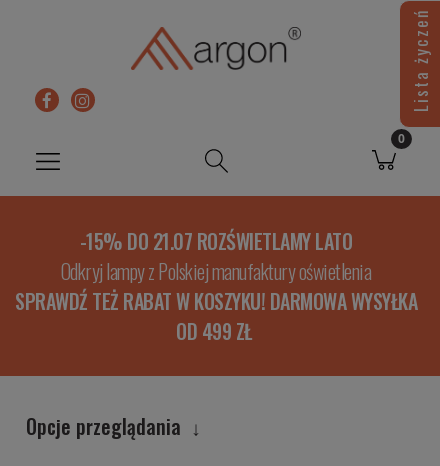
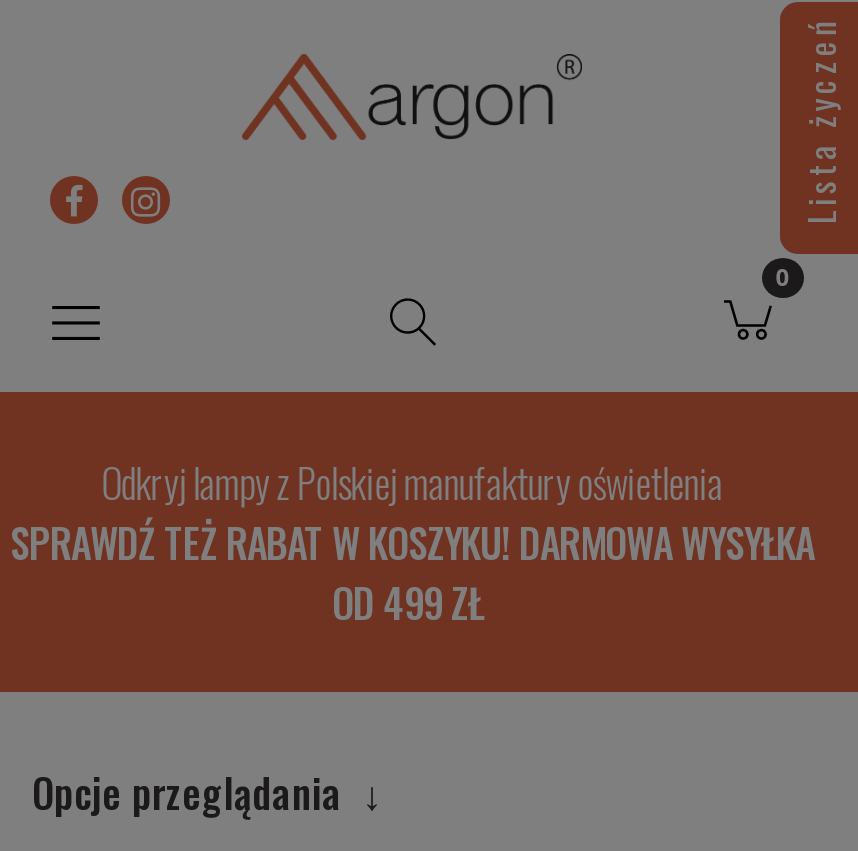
[80,226,352,256] -15% DO 21.07 ROZŚWIETLAMY LATO -> none

